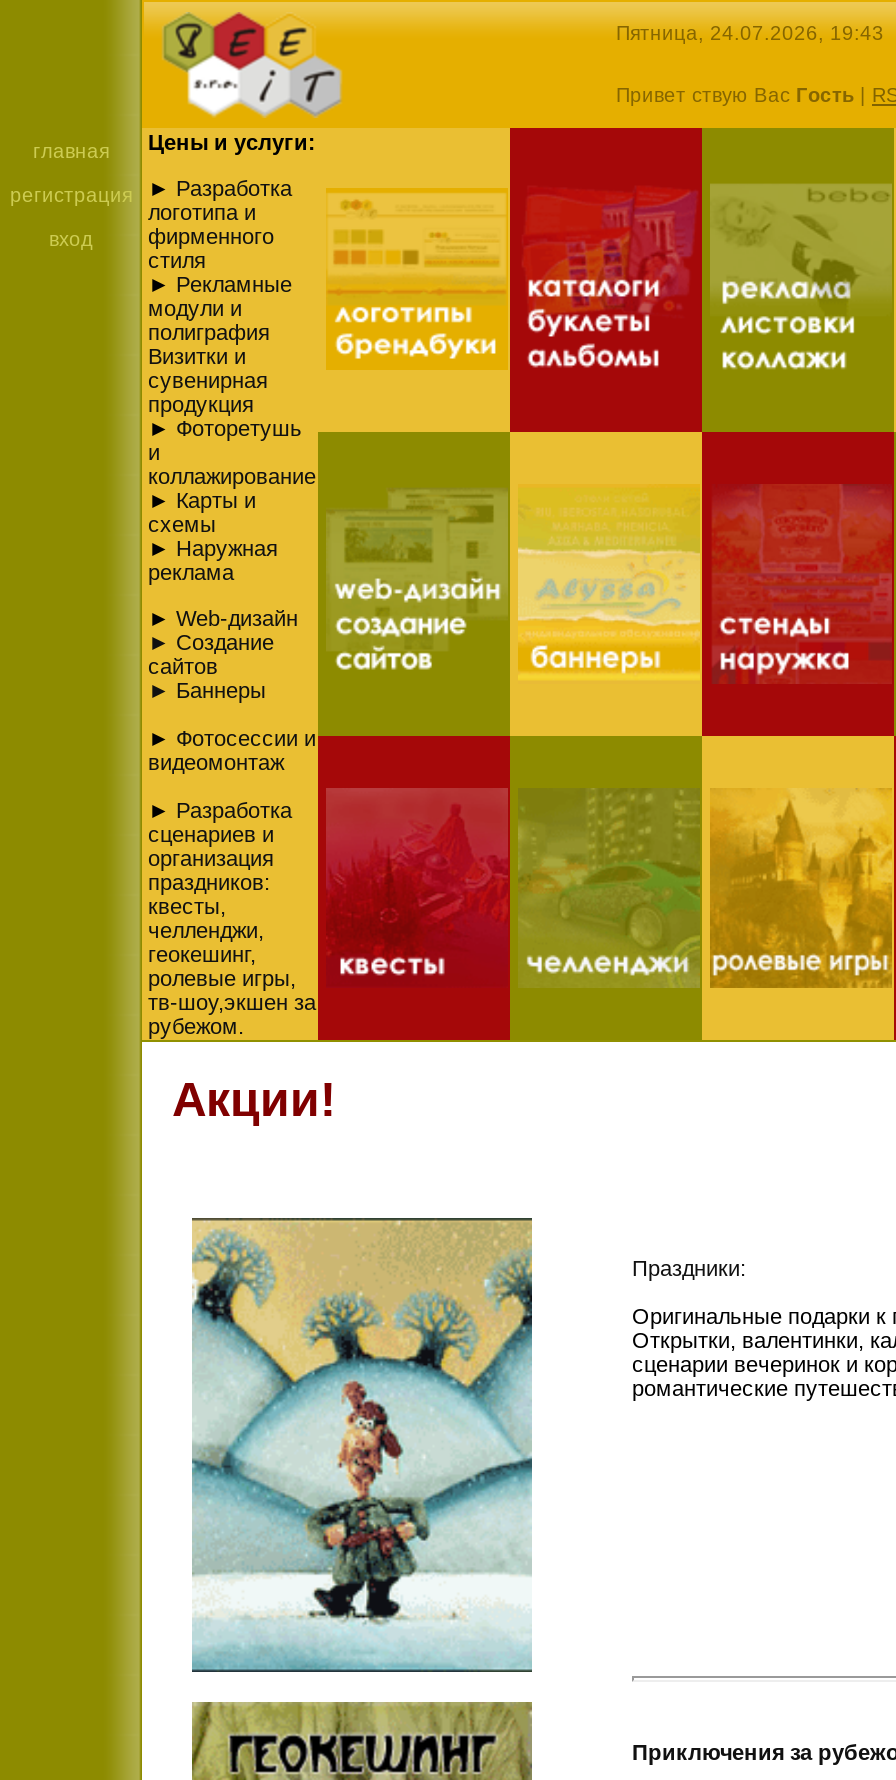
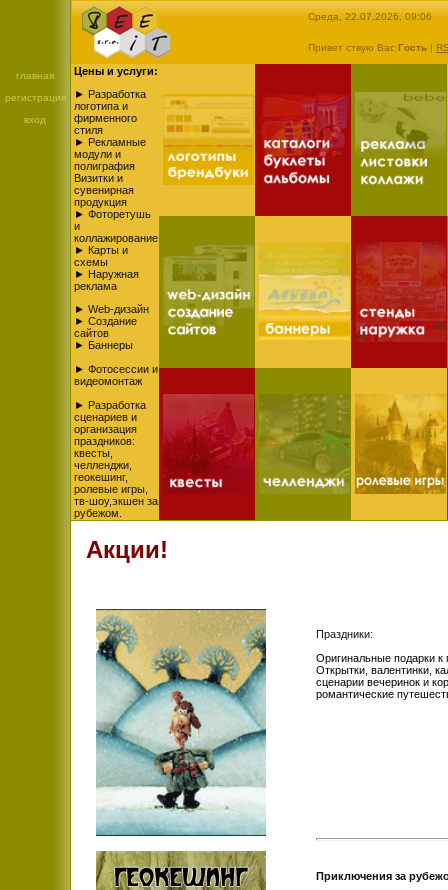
[616,22,884,44] Пятница, 24.07.2026, 19:43 -> [308,11,432,22] Среда, 22.07.2026, 09:06

